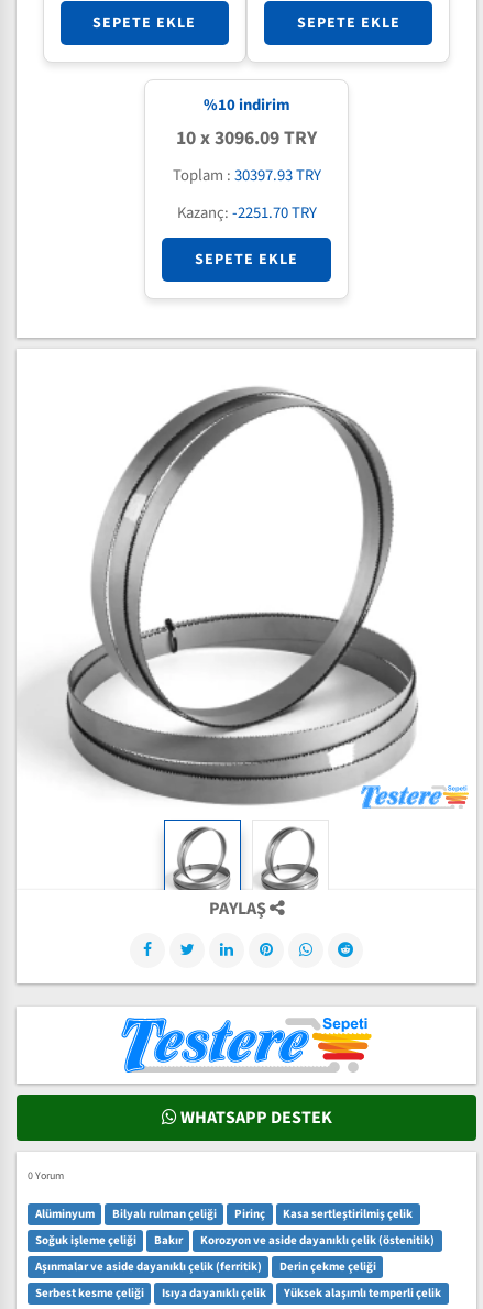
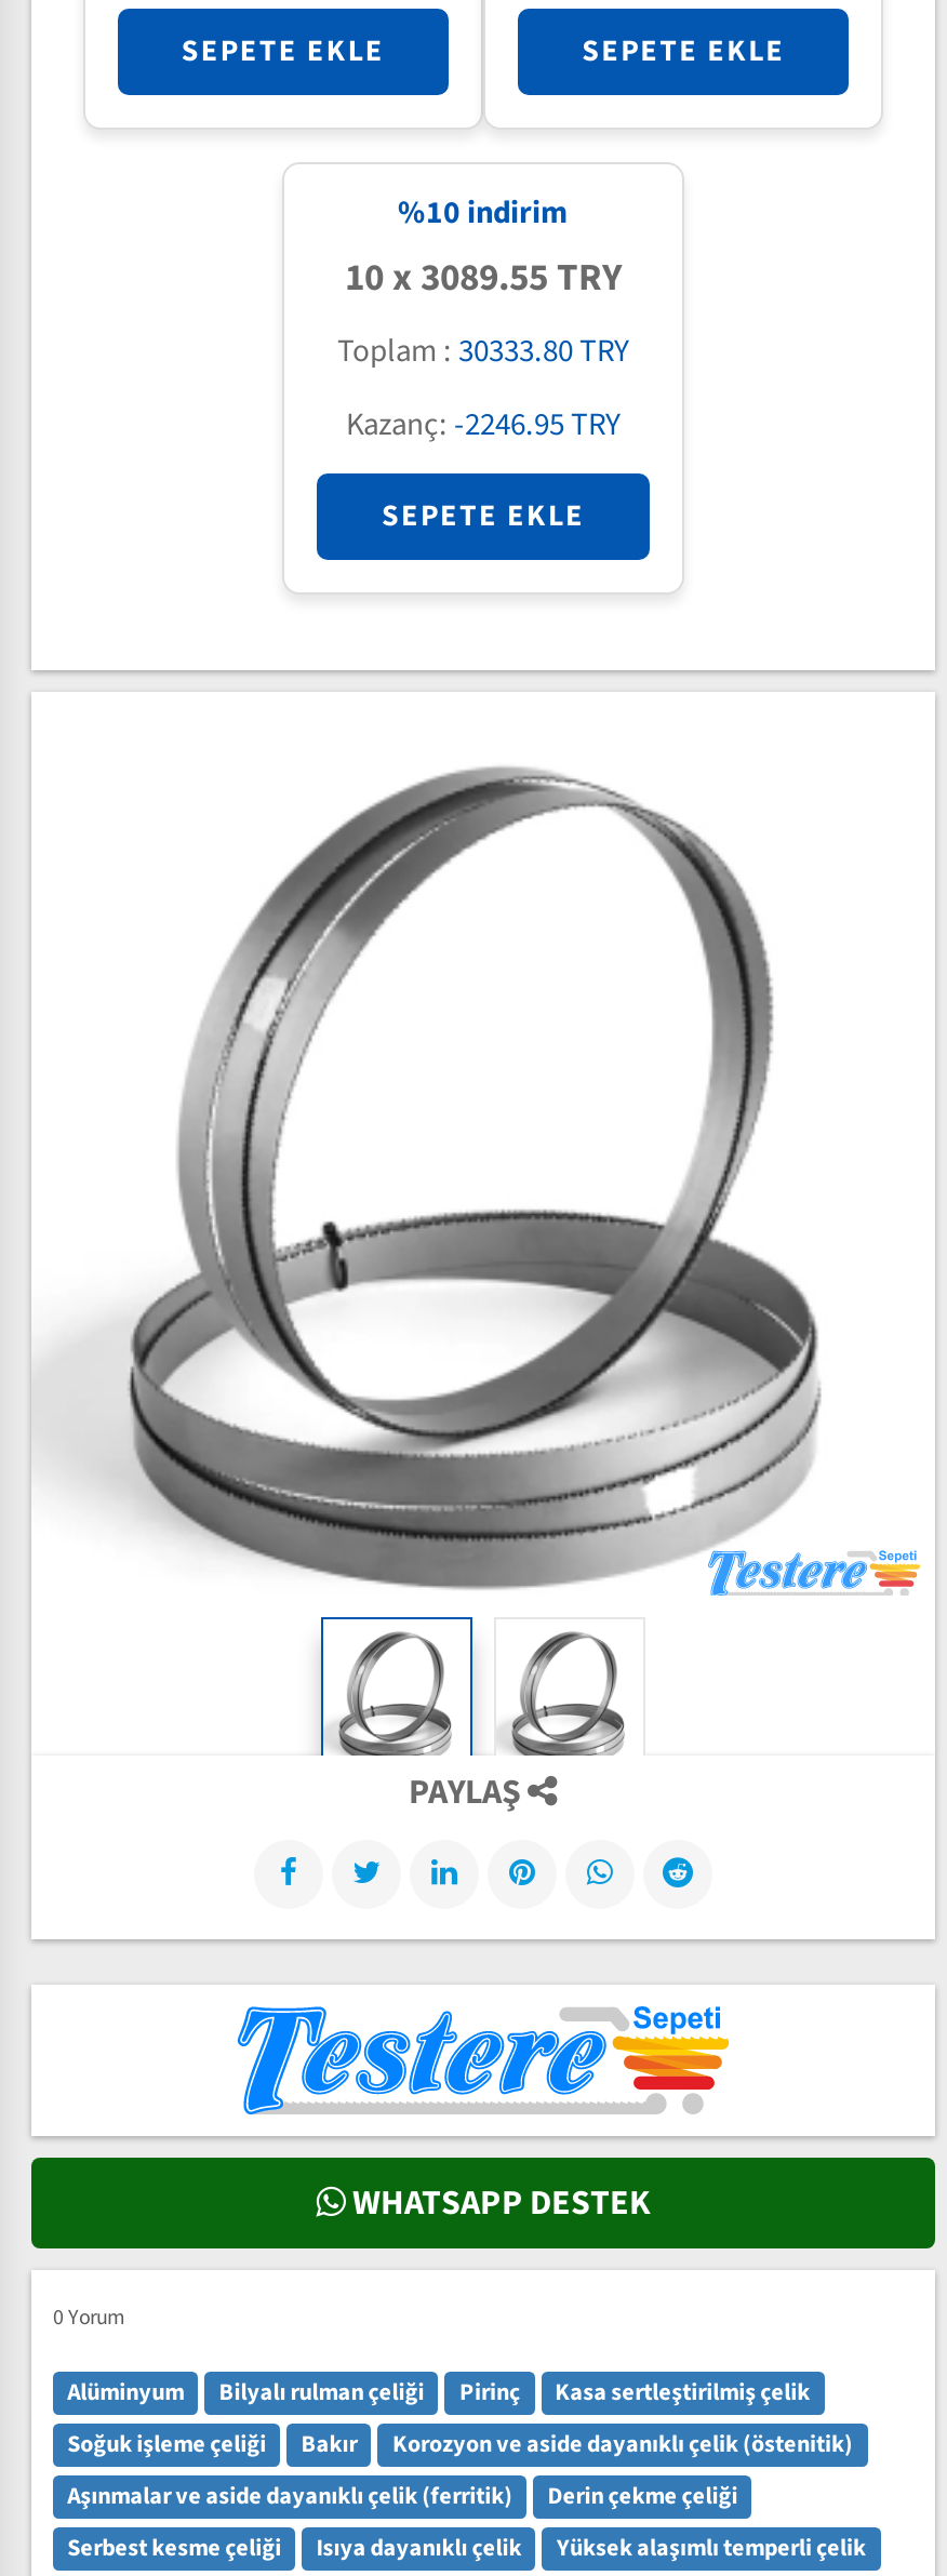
[176,124,317,152] 10 x 3096.09 TRY -> [345,251,622,305] 10 x 3089.55 TRY
[172,164,321,187] Toplam : 30397.93 TRY -> [337,329,629,374] Toplam : 30333.80 TRY
[177,201,316,224] Kazanç: -2251.70 TRY -> [346,402,621,448] Kazanç: -2246.95 TRY

